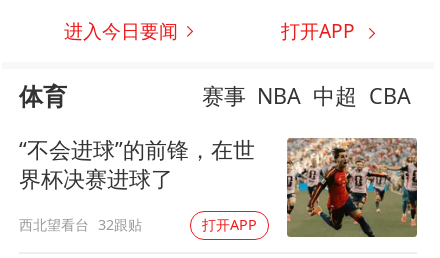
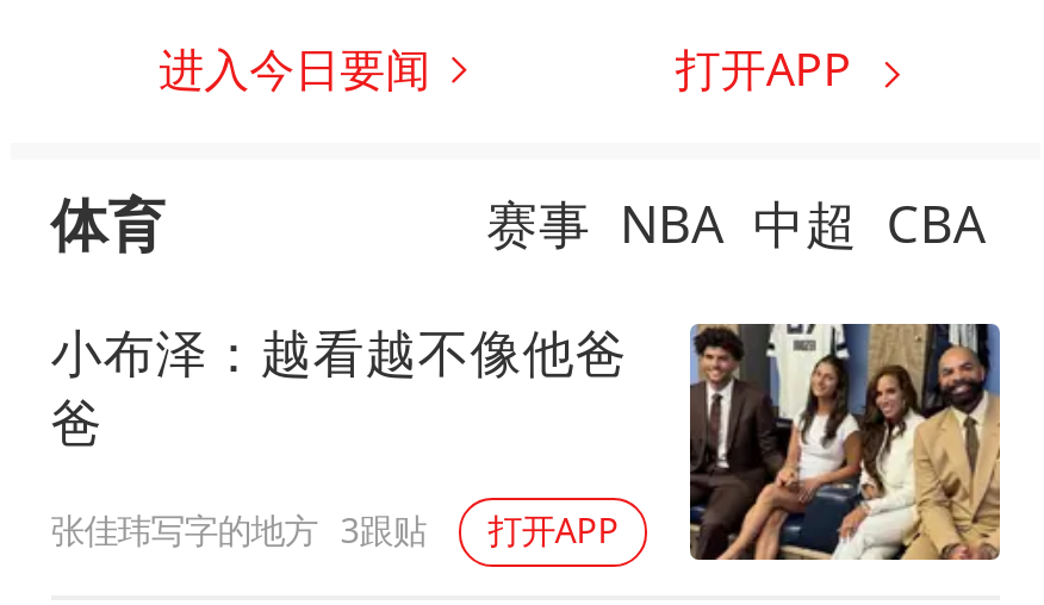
[19,135,418,238] [image] | “不会进球”的前锋，在世 | 界杯决赛进球了 -> [51,317,1002,562] [image] | 小布泽：越看越不像他爸 | 爸
[19,215,142,234] 西北望看台 32跟贴 -> [51,508,426,554] 张佳玮写字的地方 3跟贴

